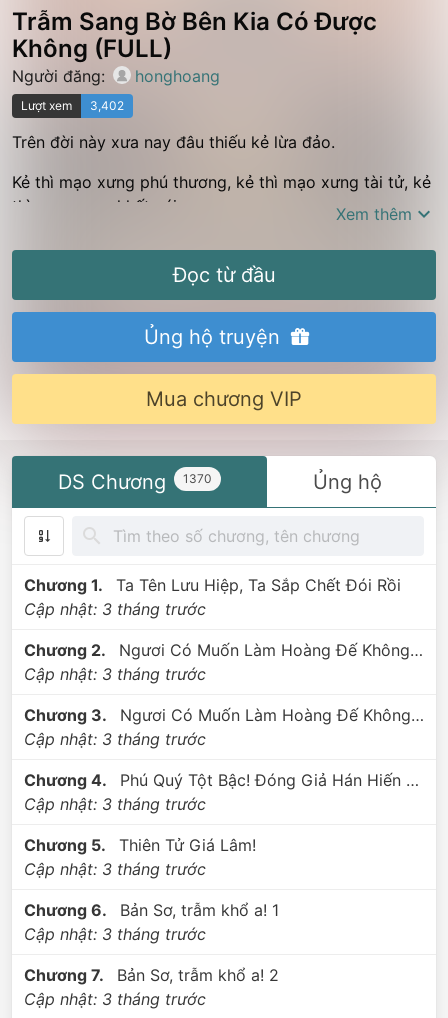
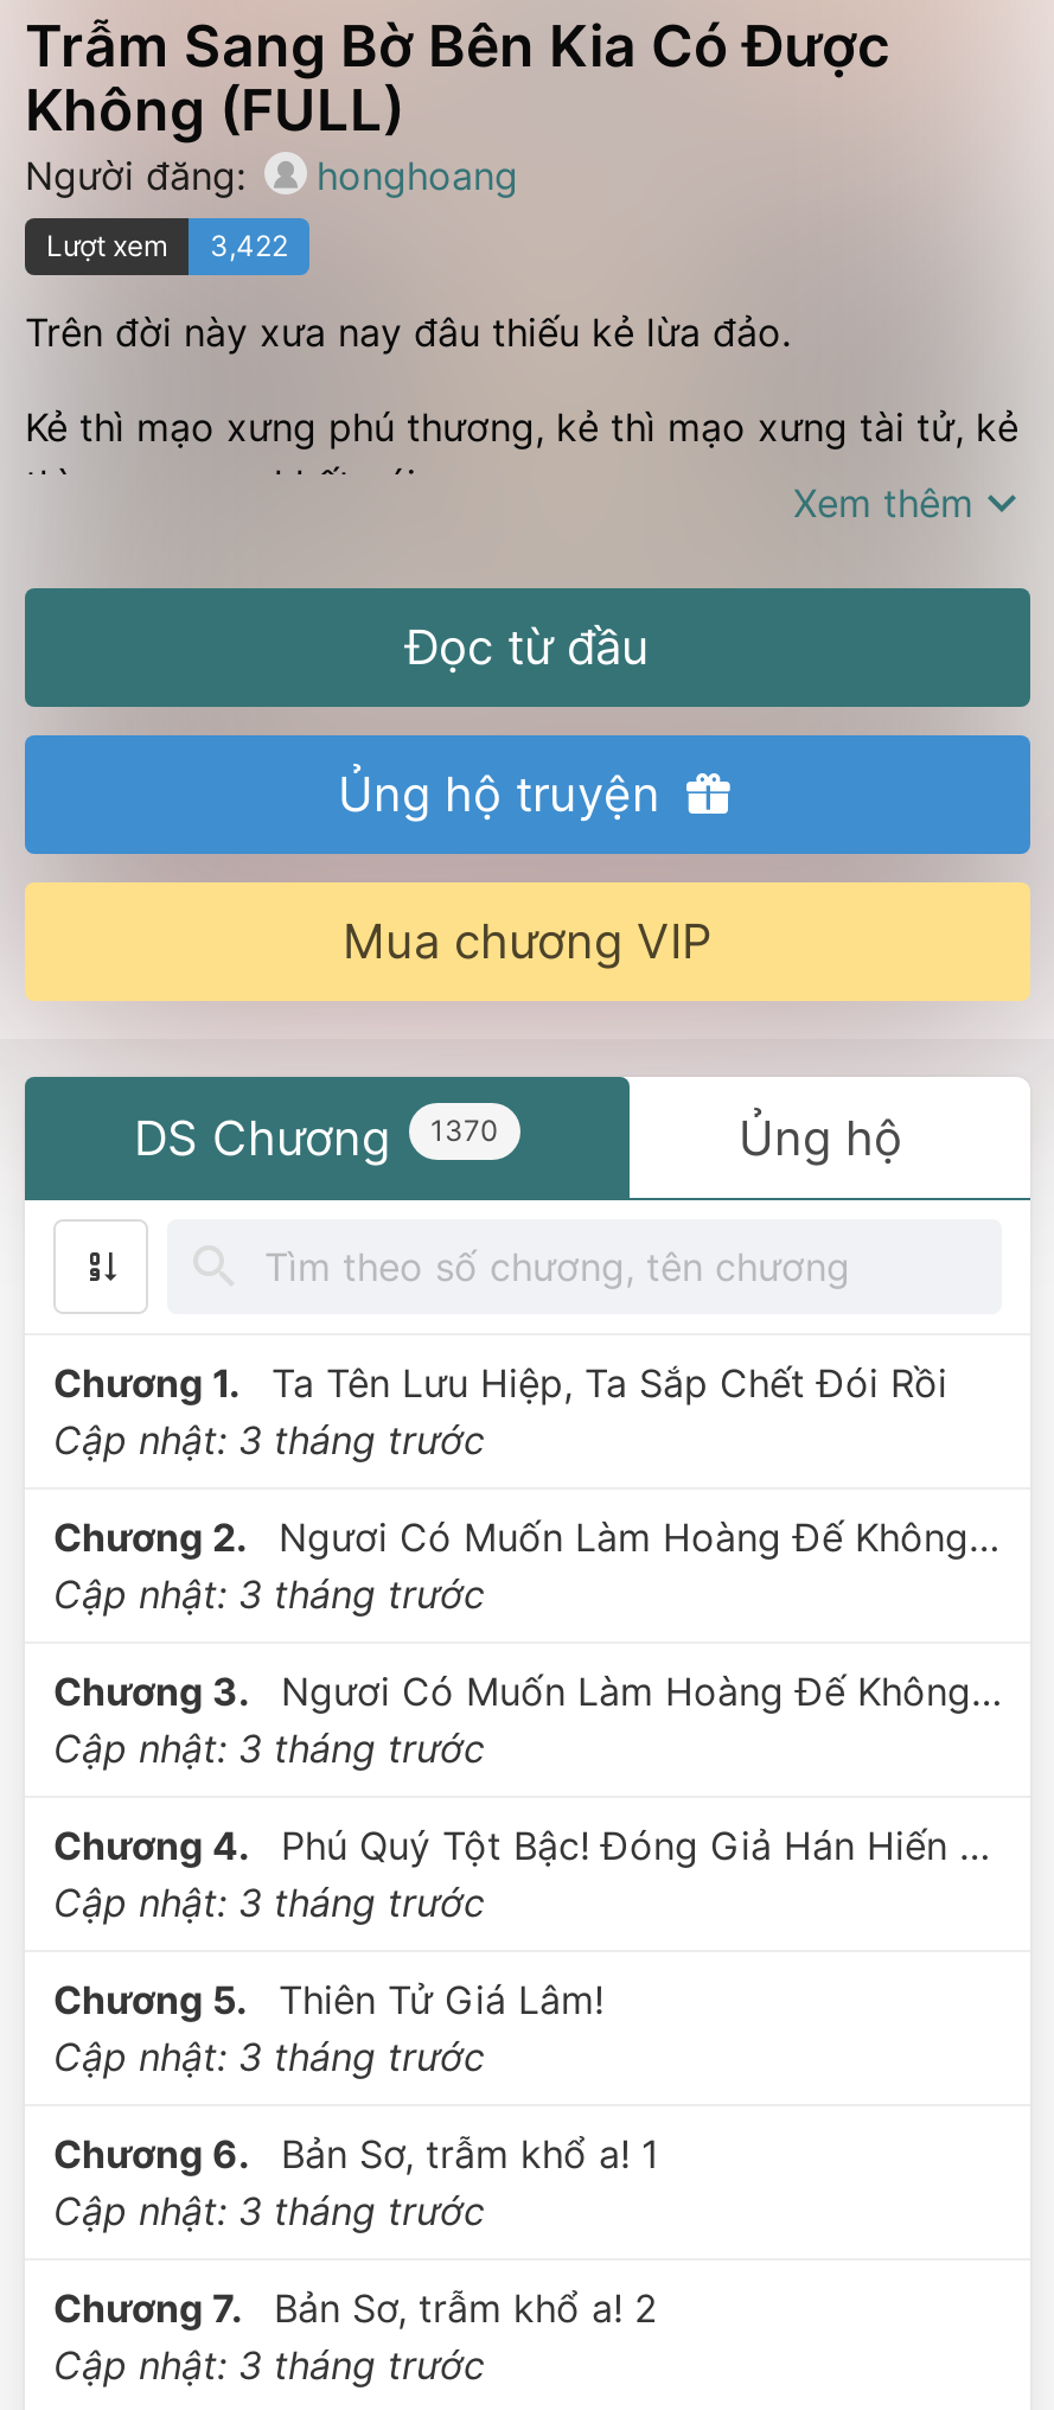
[21,98,124,113] Lượt xem 3,402 -> [46,228,288,263] Lượt xem 3,422

